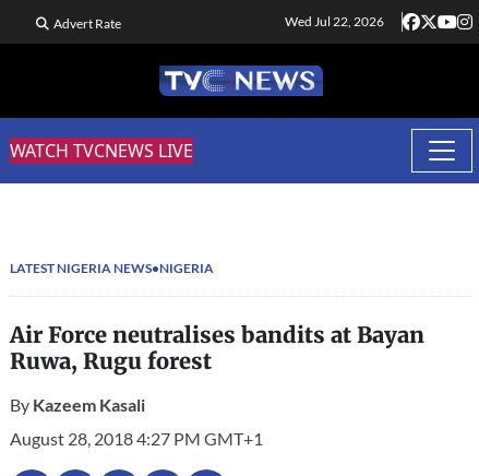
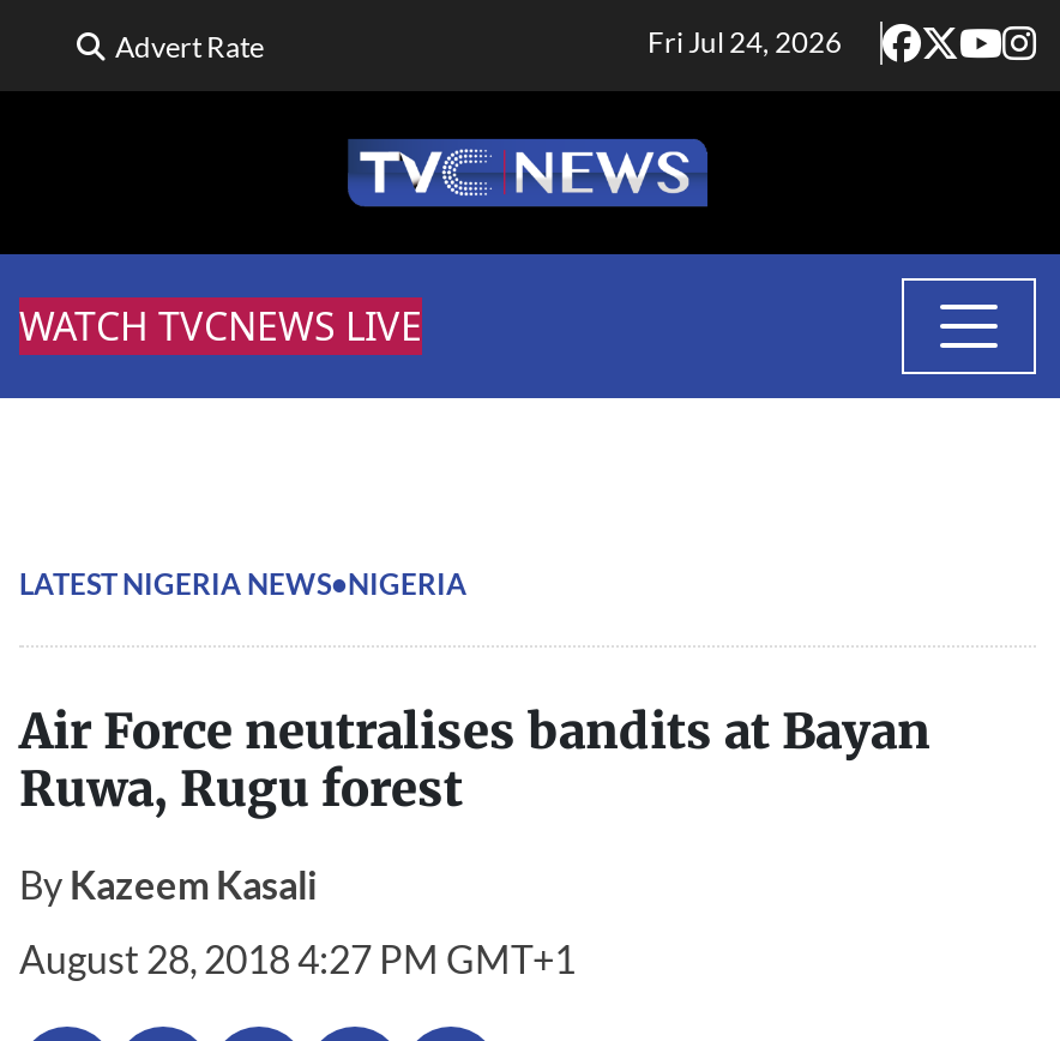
[285,13,384,29] Wed Jul 22, 2026 -> [648,24,842,60] Fri Jul 24, 2026

